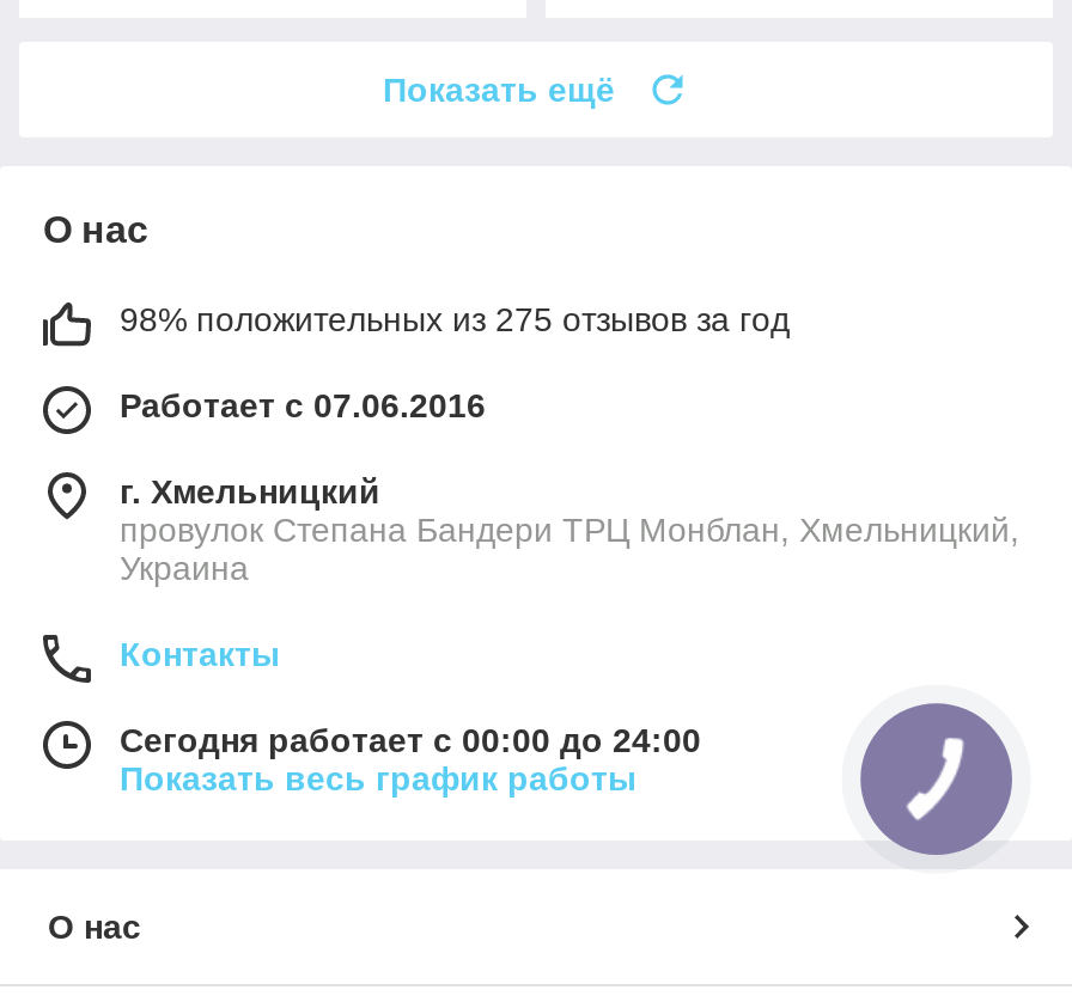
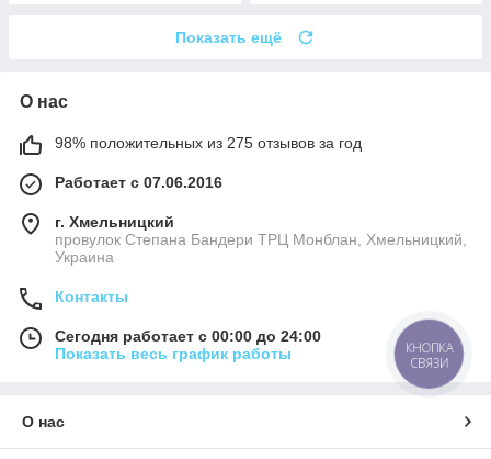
none -> [406,339,453,370] КНОПКА | СВЯЗИ

